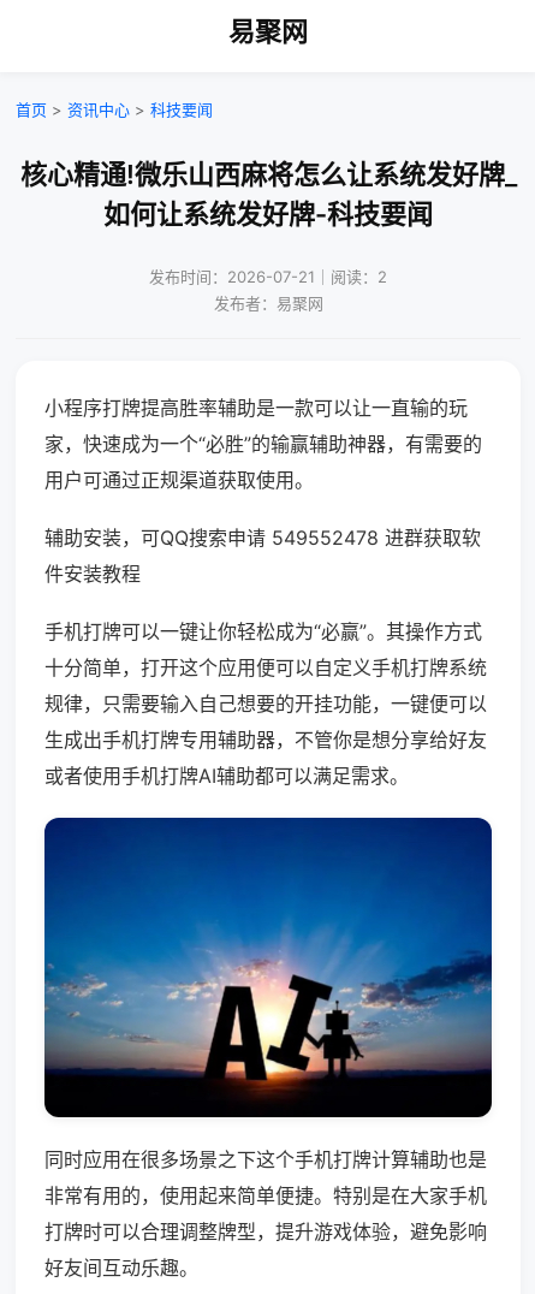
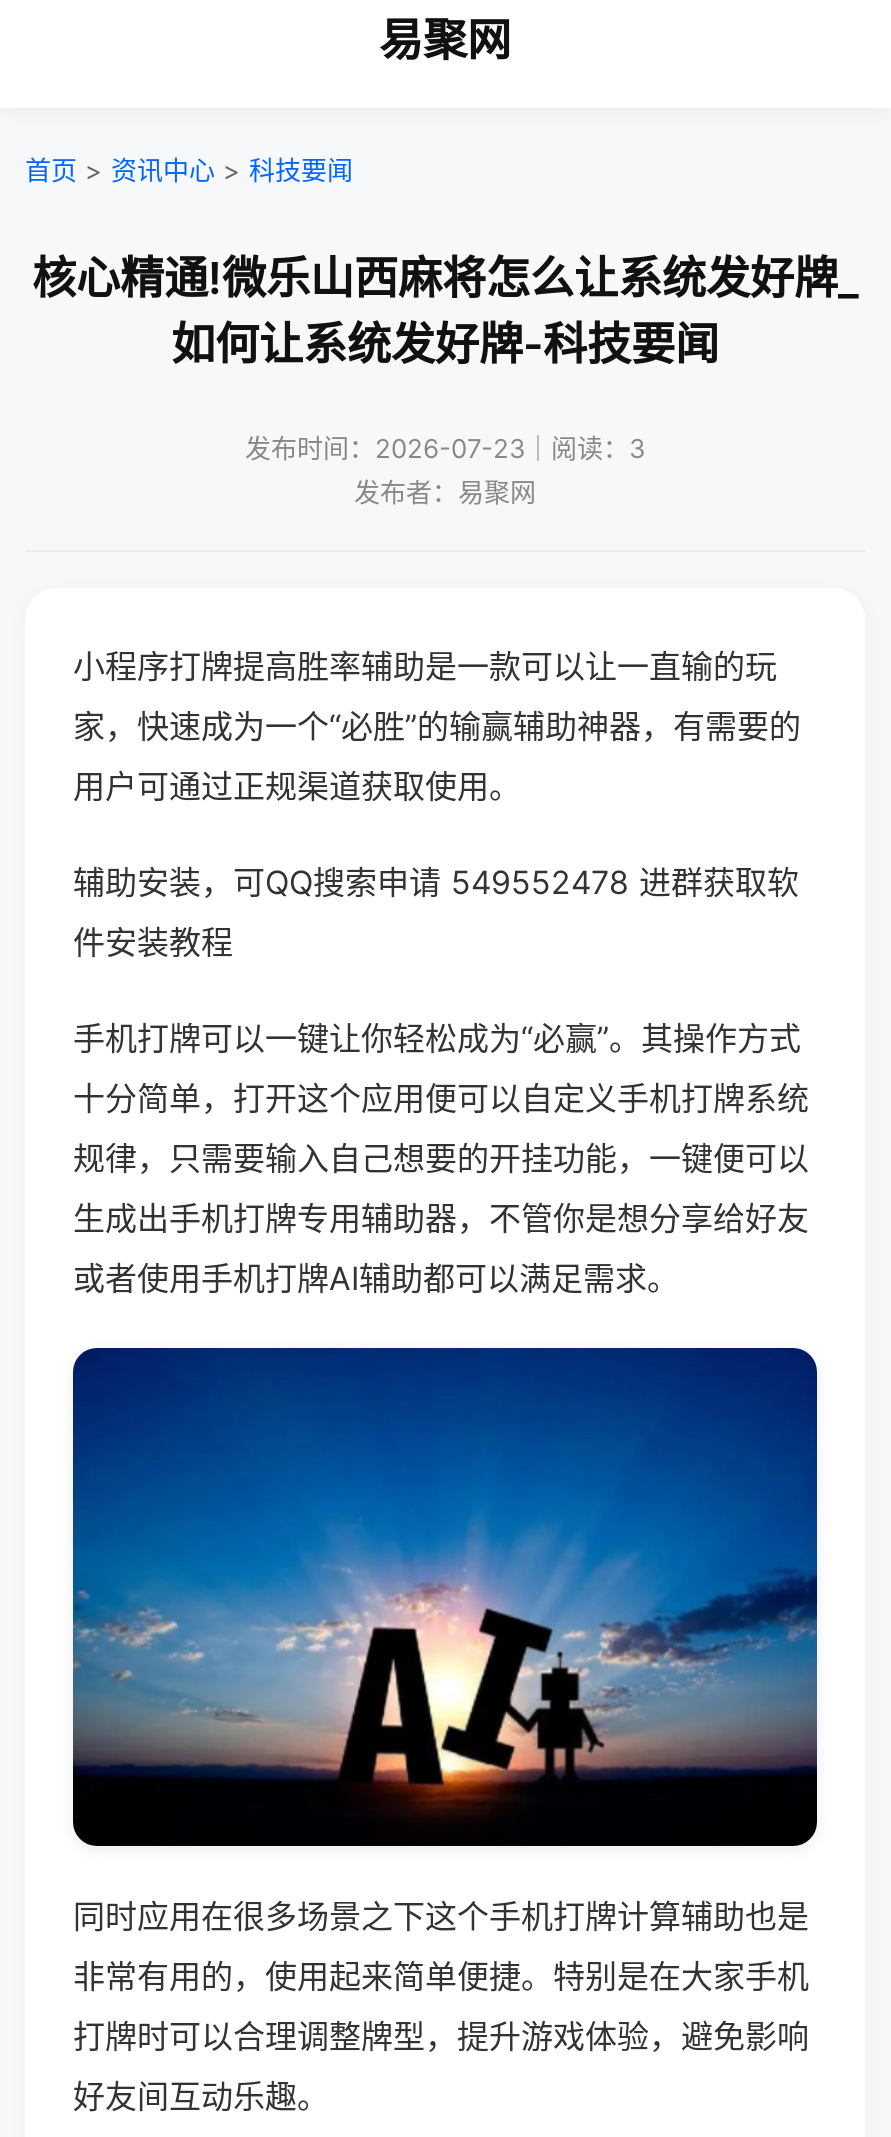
[149,267,387,286] 发布时间：2026-07-21｜阅读：2 -> [245,432,645,464] 发布时间：2026-07-23｜阅读：3

